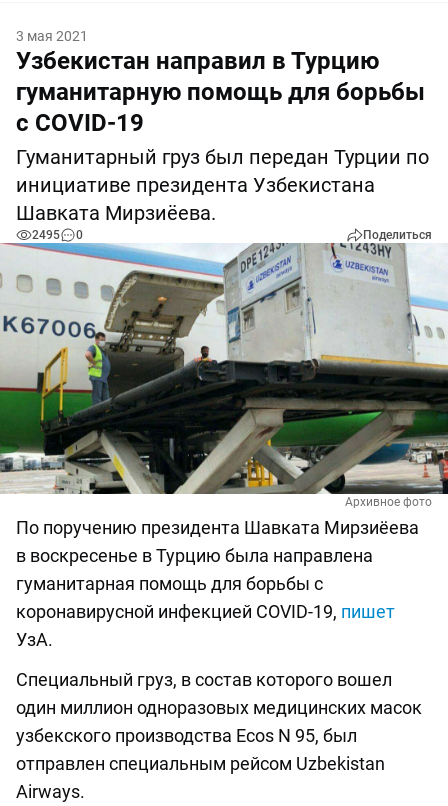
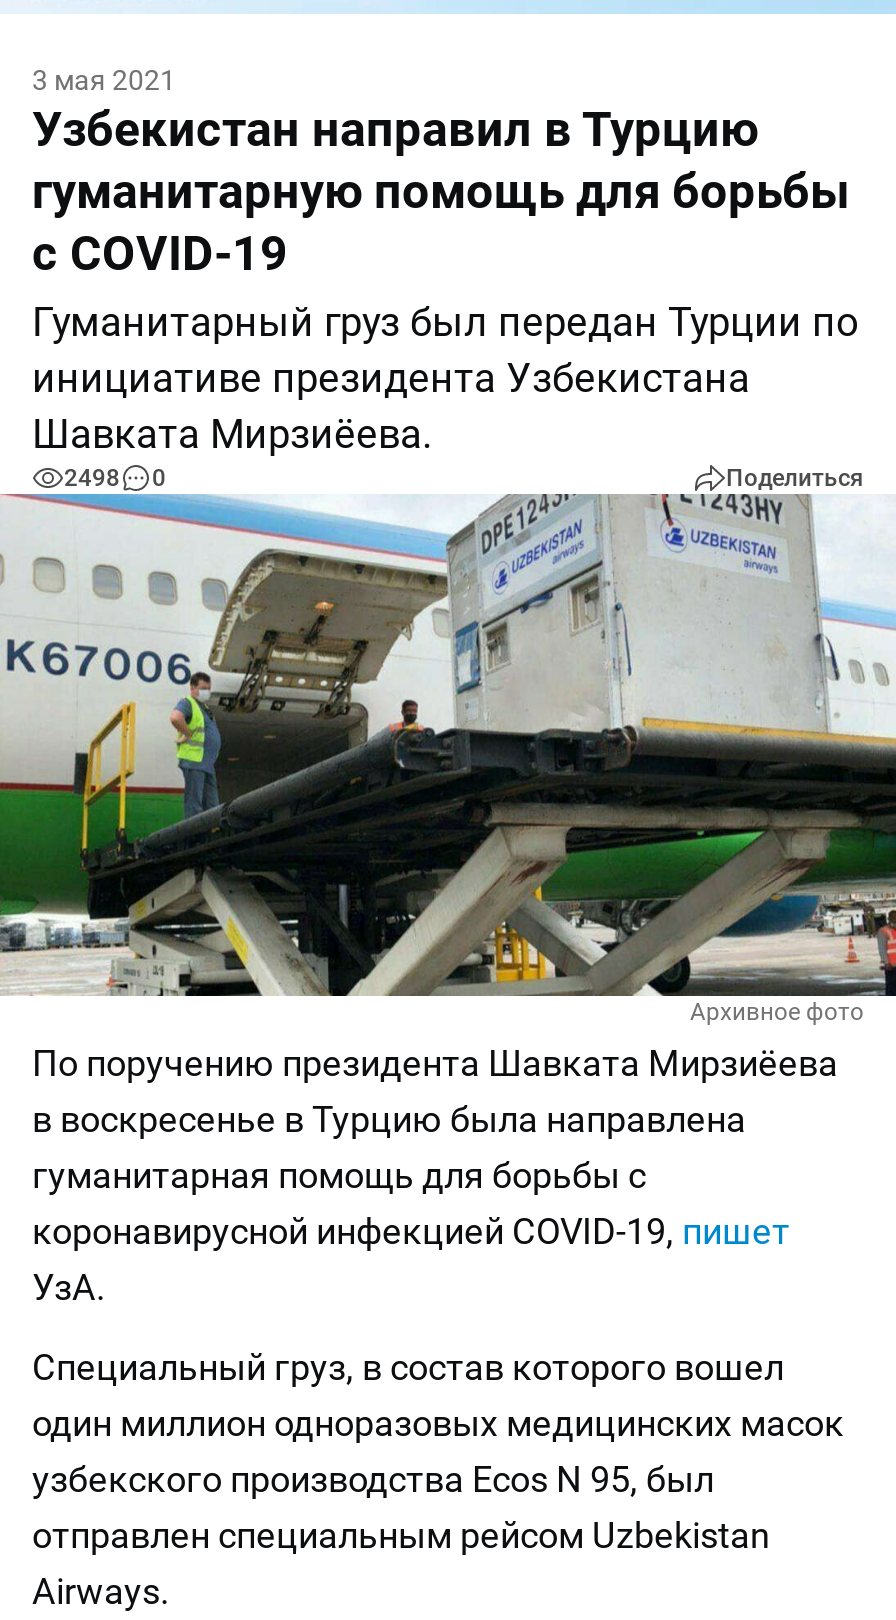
[32,228,83,242] 2495 0 -> [64,464,166,492] 2498 0

